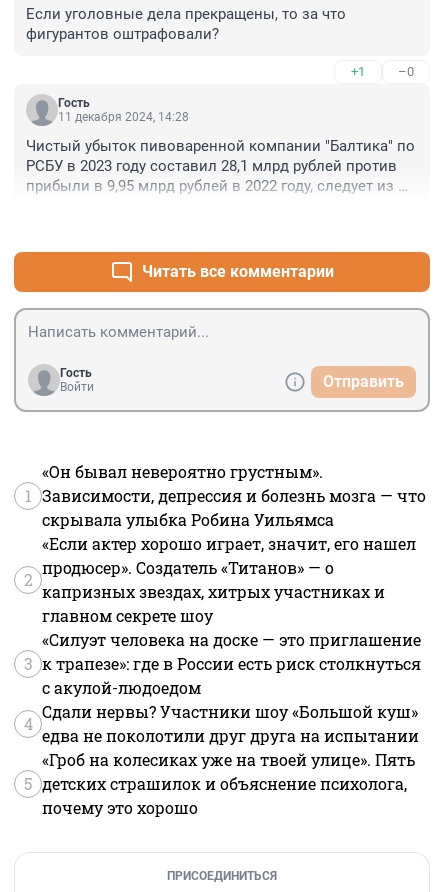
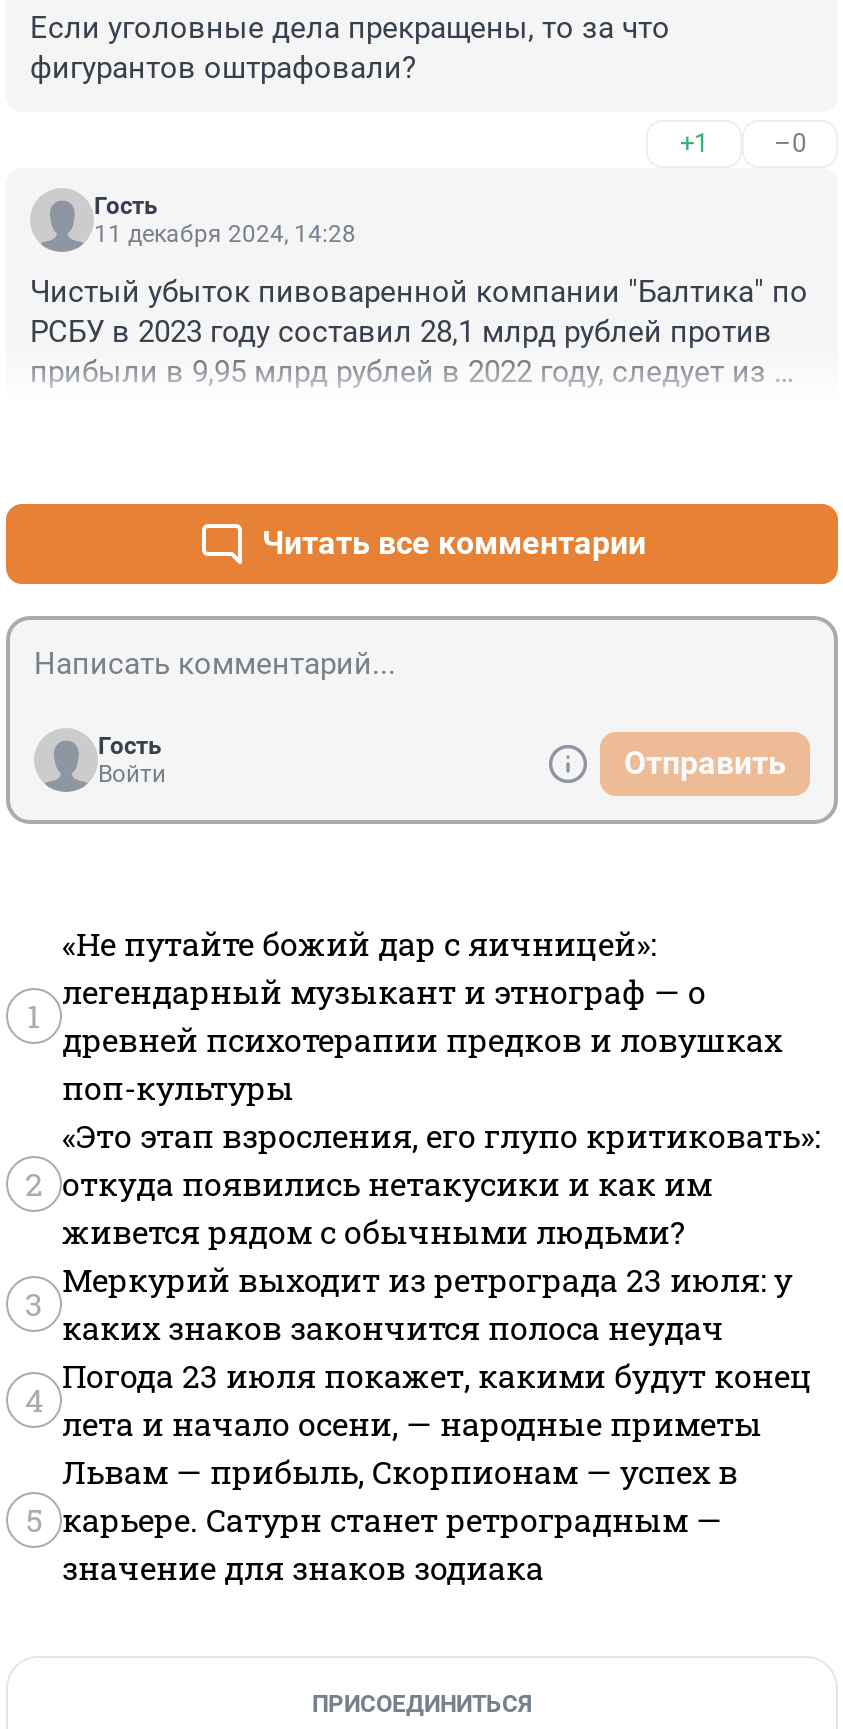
[42,461,426,530] «Он бывал невероятно грустным». | Зависимости, депрессия и болезнь мозга — что | скрывала улыбка Робина Уильямса -> [62,922,782,1108] «Не путайте божий дар с яичницей»: | легендарный музыкант и этнограф — о | древней психотерапии предков и ловушках | поп-культуры
[42,533,416,626] «Если актер хорошо играет, значит, его нашел | продюсер». Создатель «Титанов» — о | капризных звездах, хитрых участниках и | главном секрете шоу -> [62,1114,820,1252] «Это этап взросления, его глупо критиковать»: | откуда появились нетакусики и как им | живется рядом с обычными людьми?
[42,629,421,698] «Силуэт человека на доске — это приглашение | к трапезе»: где в России есть риск столкнуться | с акулой-людоедом -> [62,1258,792,1348] Меркурий выходит из ретрограда 23 июля: у | каких знаков закончится полоса неудач
[42,701,419,746] Сдали нервы? Участники шоу «Большой куш» | едва не поколотили друг друга на испытании -> [62,1354,812,1444] Погода 23 июля покажет, какими будут конец | лета и начало осени, — народные приметы
[42,749,415,818] «Гроб на колесиках уже на твоей улице». Пять | детских страшилок и объяснение психолога, | почему это хорошо -> [62,1450,738,1588] Львам — прибыль, Скорпионам — успех в | карьере. Сатурн станет ретроградным — | значение для знаков зодиака

